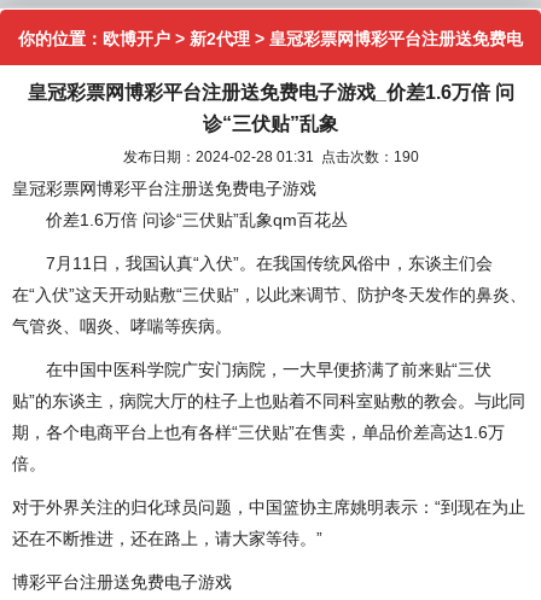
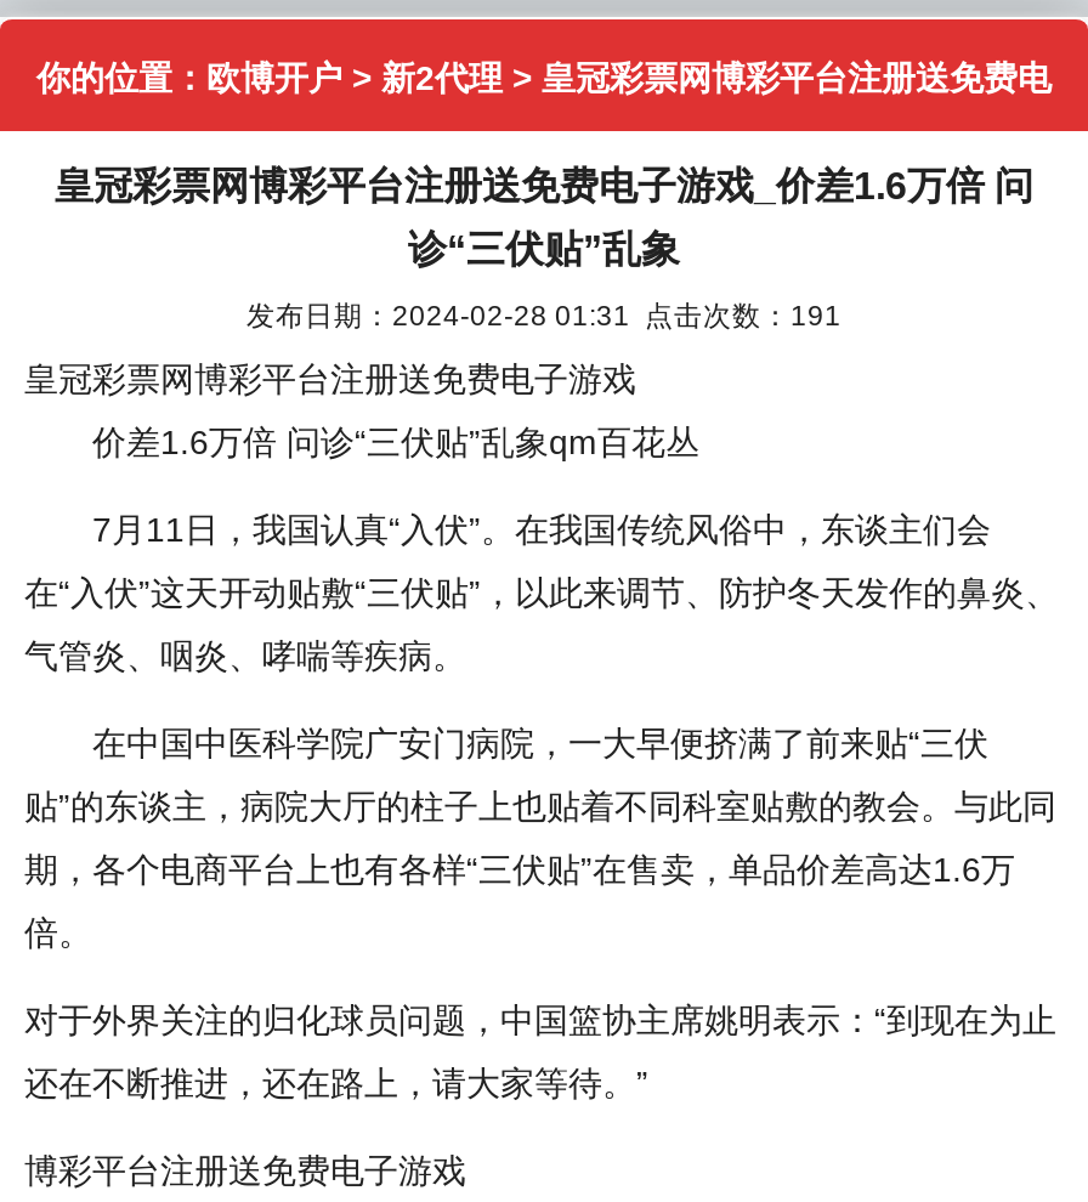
[123,148,418,164] 发布日期：2024-02-28 01:31 点击次数：190 -> [246,299,841,330] 发布日期：2024-02-28 01:31 点击次数：191

